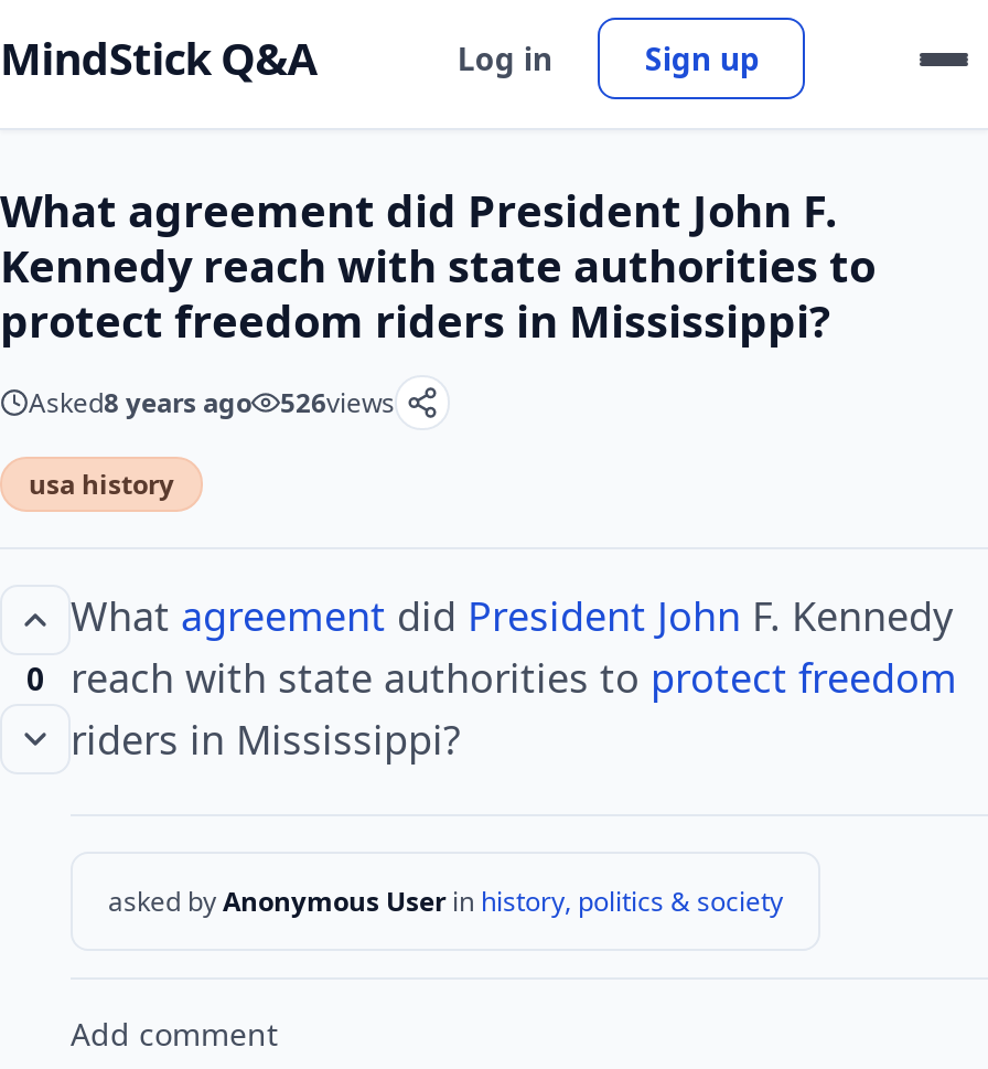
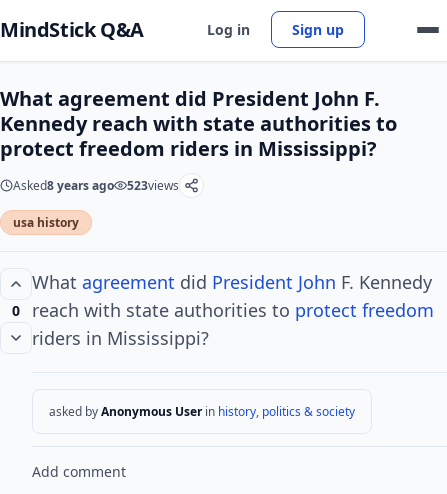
[29,384,395,421] Asked8 years ago 526views -> [13,177,179,194] Asked8 years ago 523views

